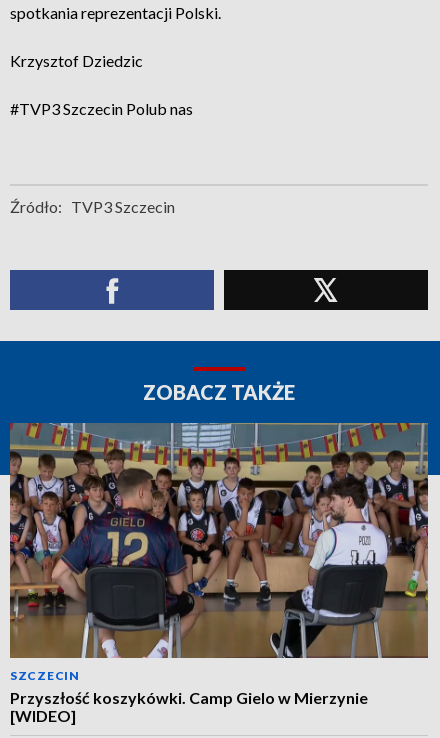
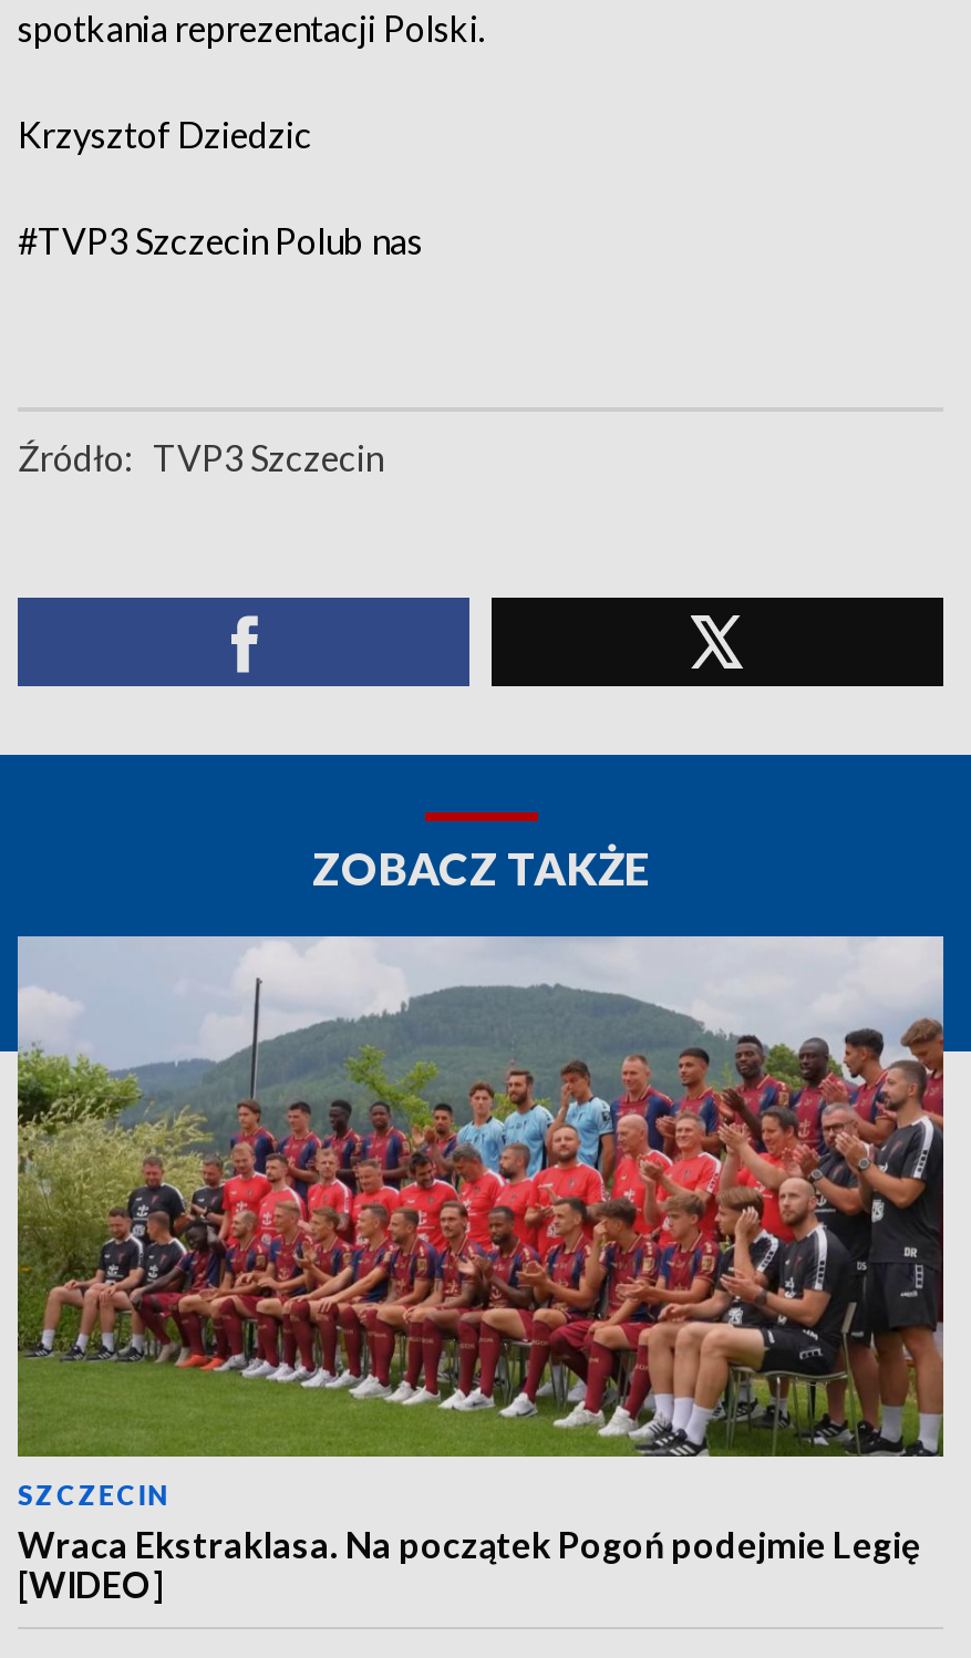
[9,422,429,707] [image] | Przyszłość koszykówki. Camp Gielo w Mierzynie -> [16,934,946,1565] [image] | Wraca Ekstraklasa. Na początek Pogoń podejmie Legię

